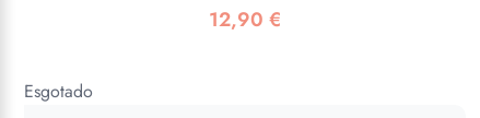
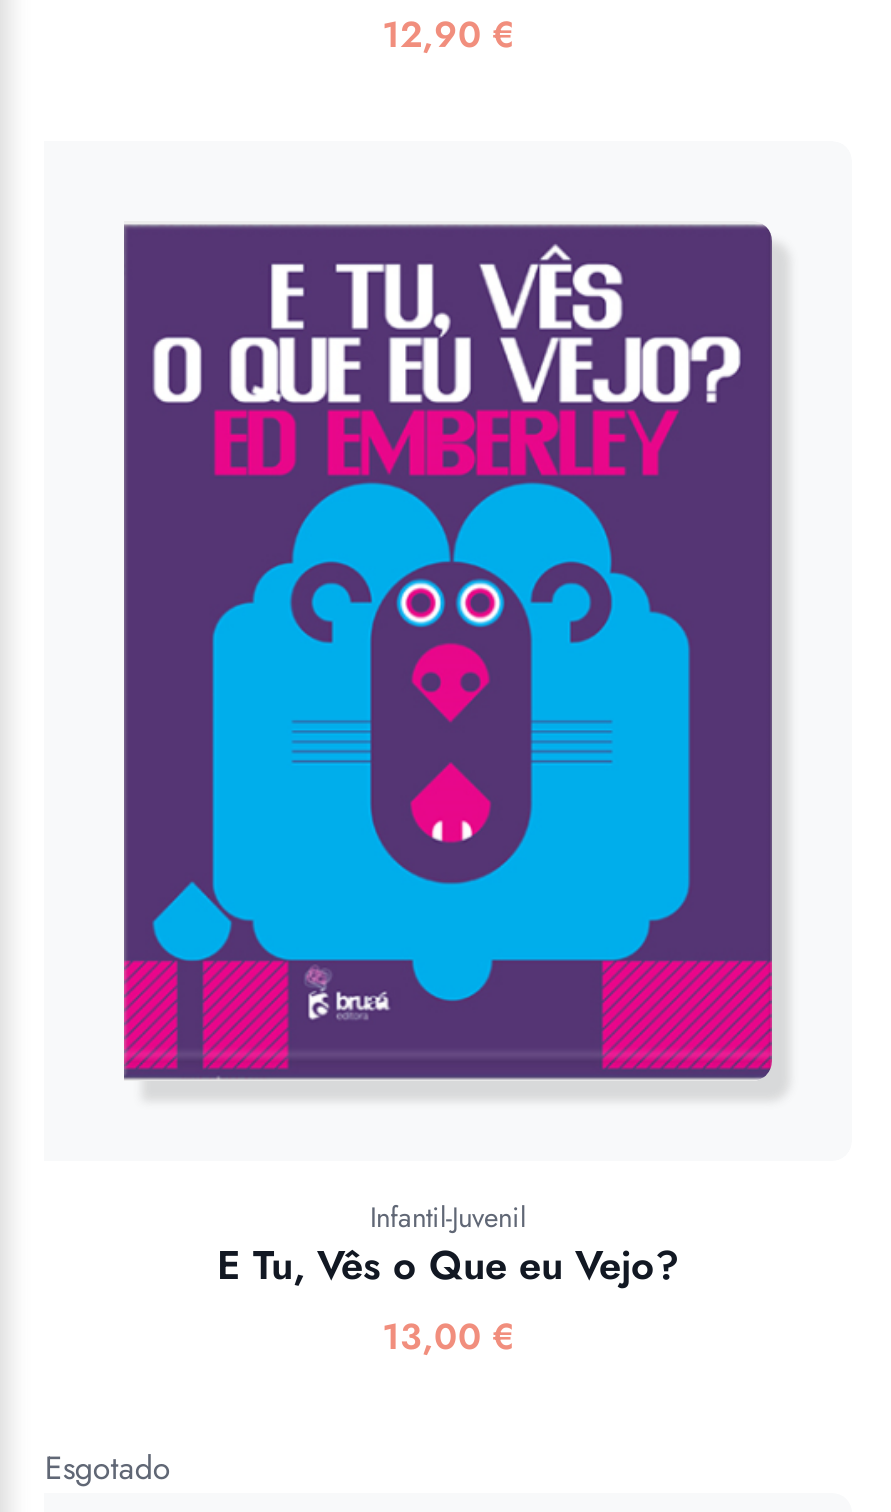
none -> [122,223,782,1093] [image]
none -> [217,1197,679,1363] Infantil-Juvenil | E Tu, Vês o Que eu Vejo? | 13,00 €

